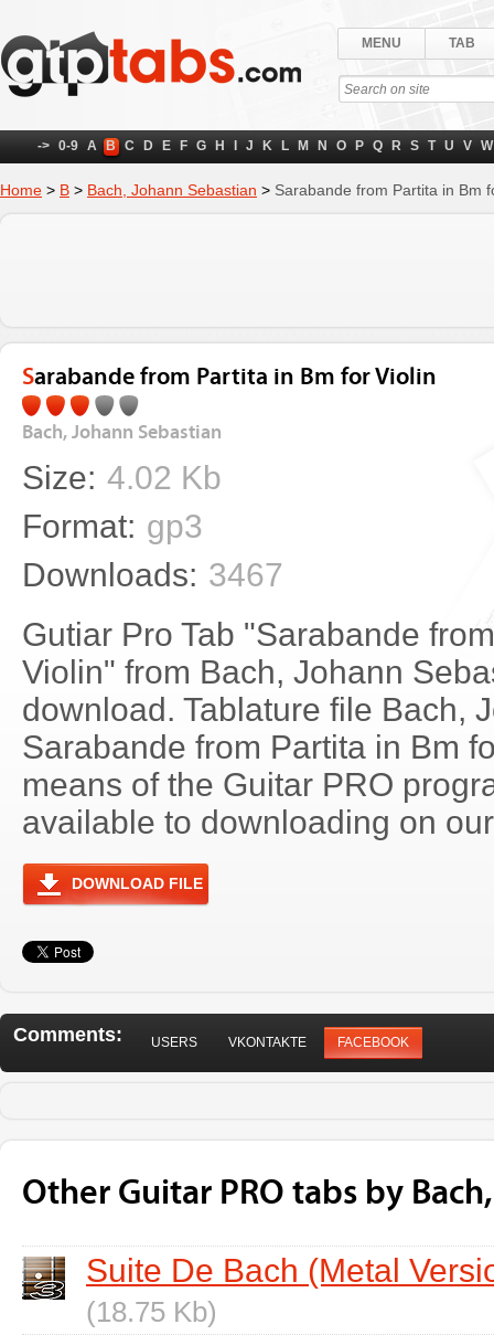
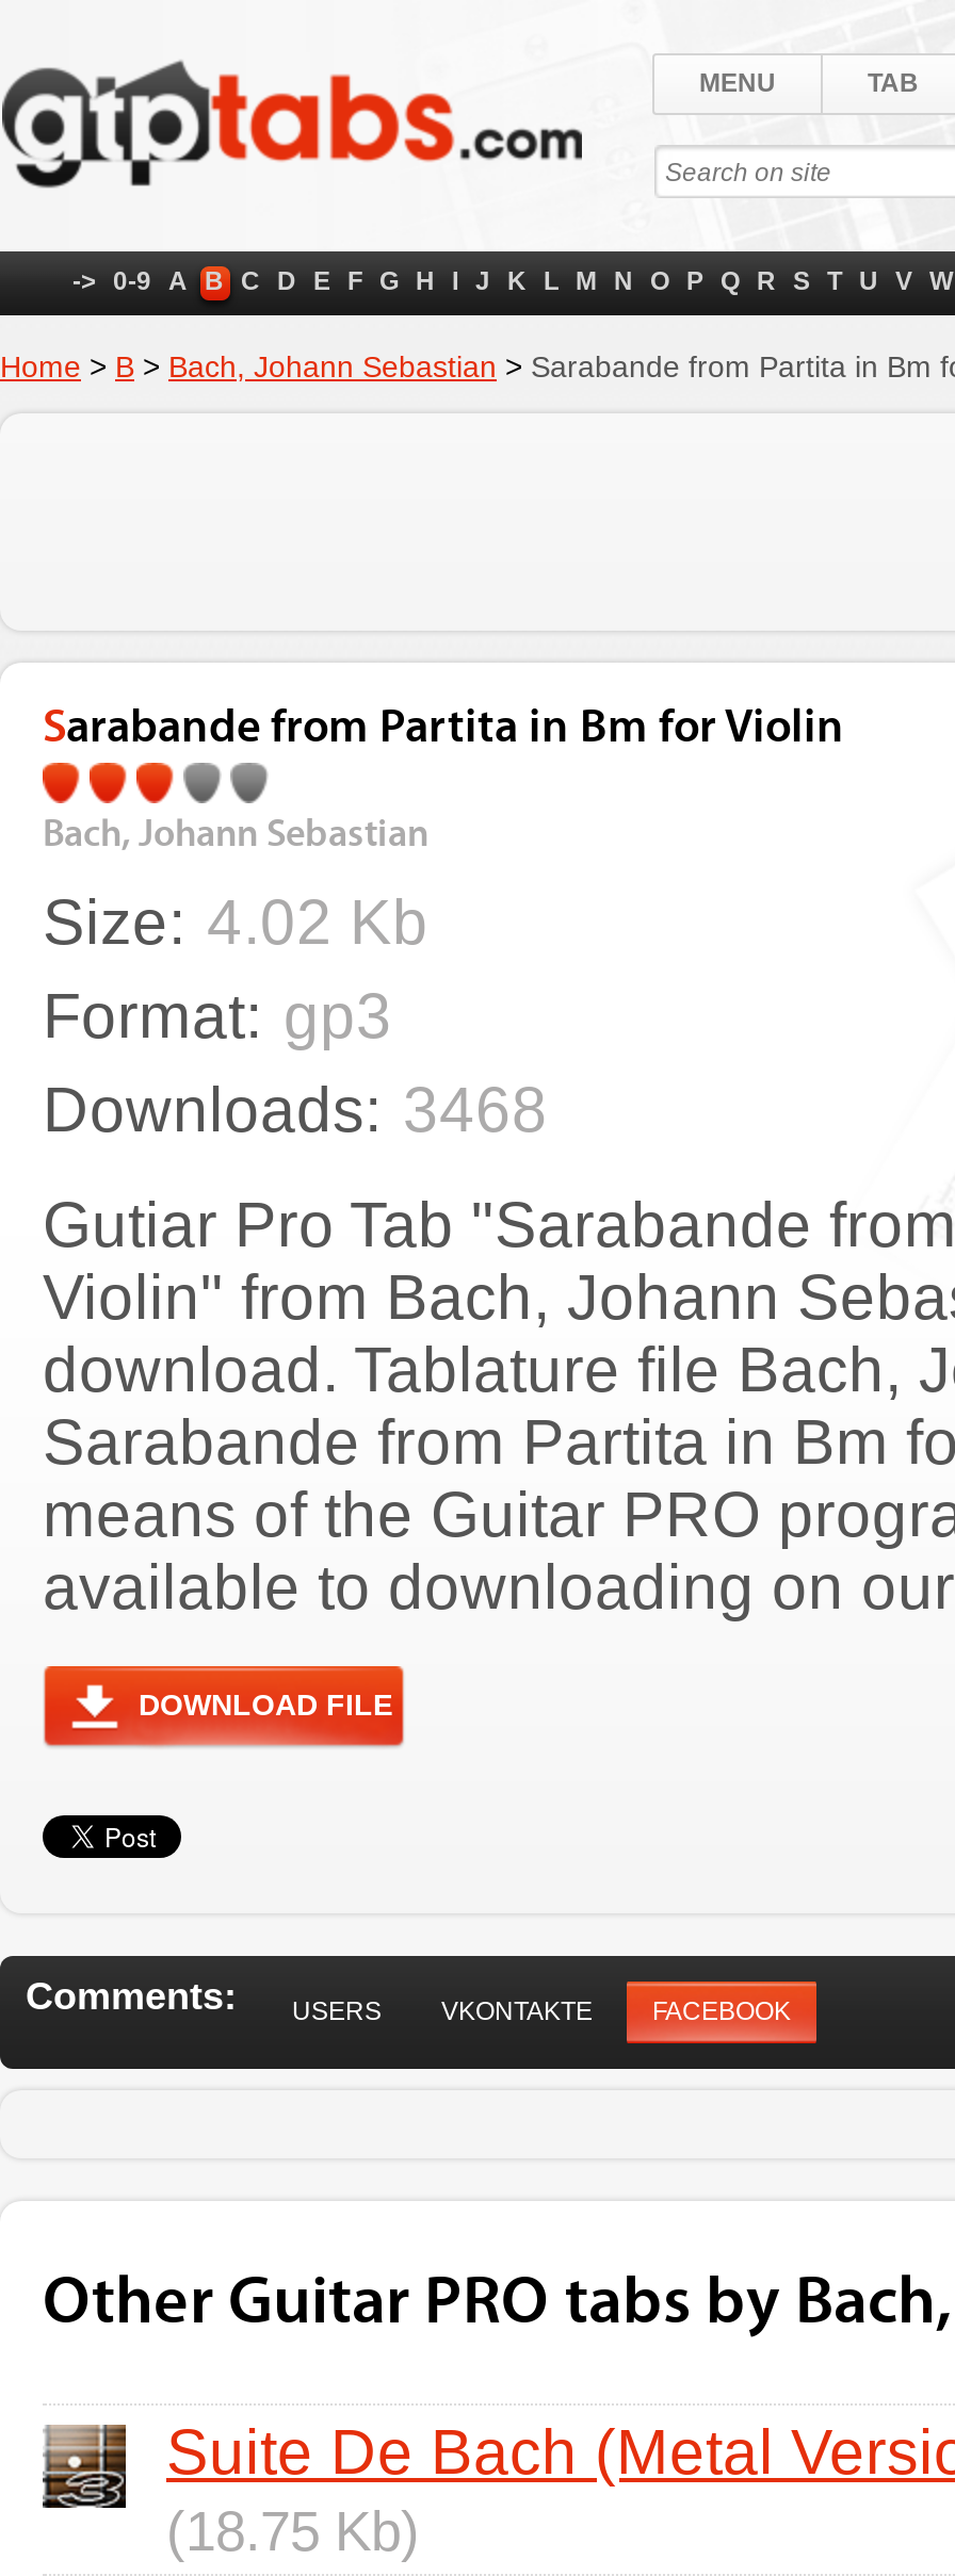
[22,557,283,593] Downloads: 3467 -> [43,1074,548,1144] Downloads: 3468

